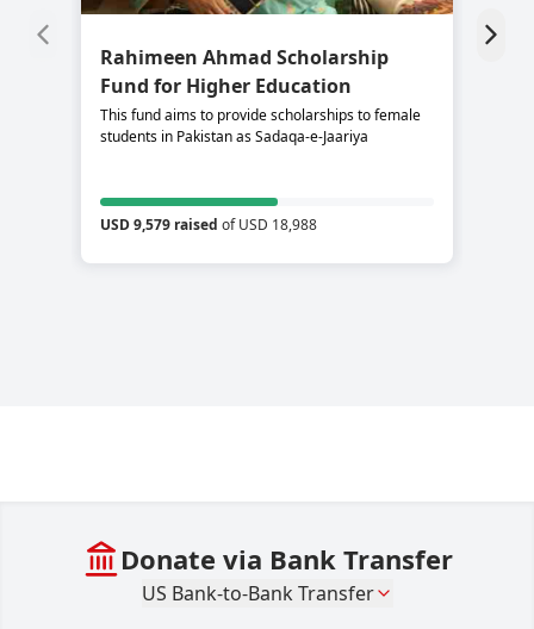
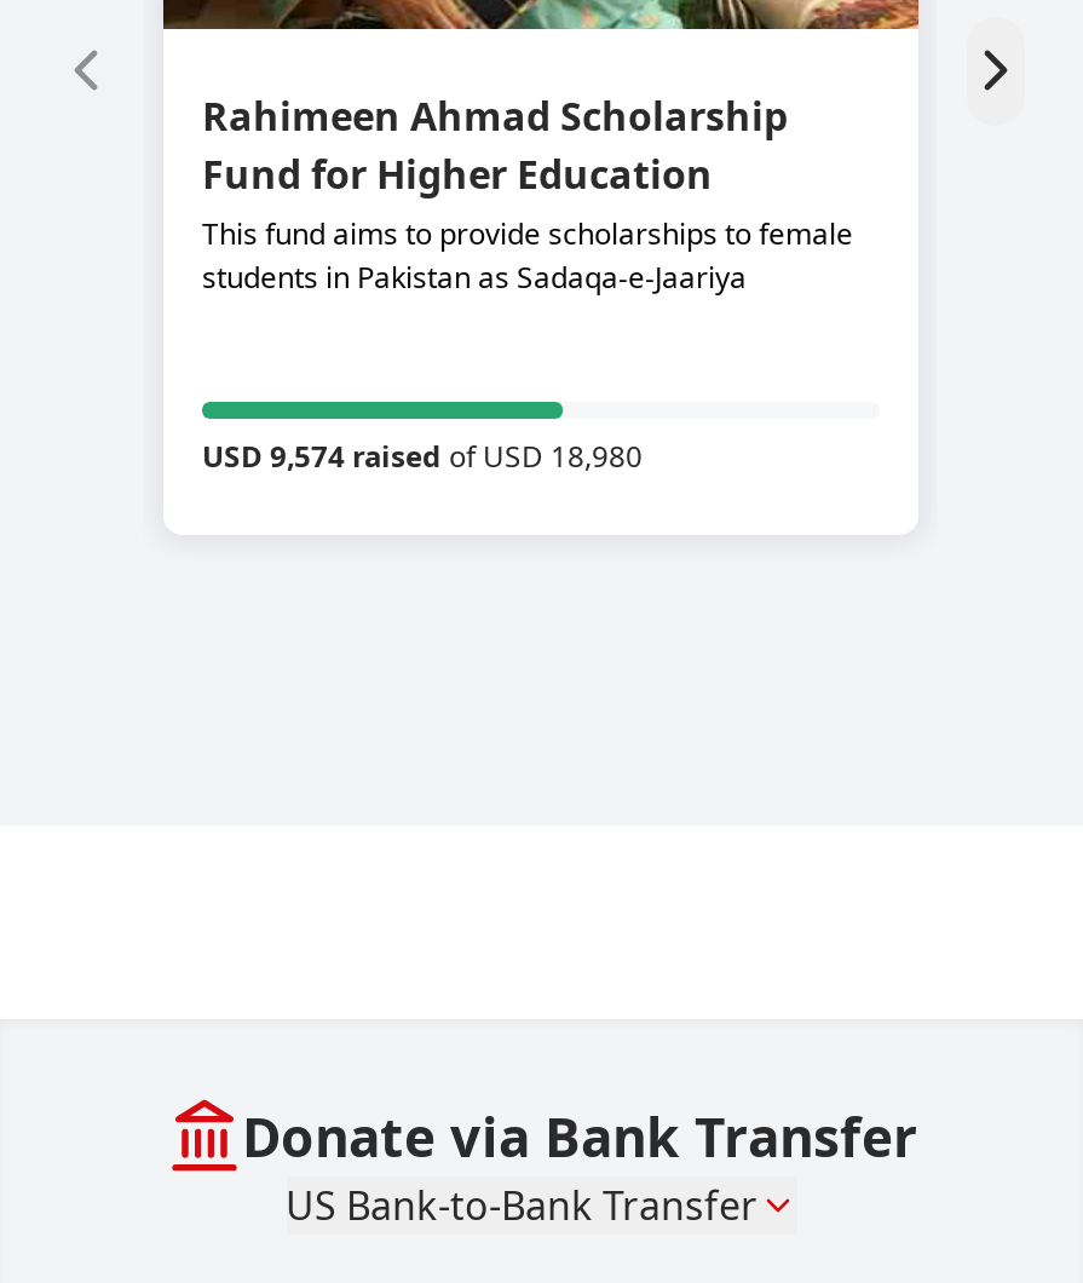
[100,214,317,234] USD 9,579 raised of USD 18,988 -> [202,435,643,476] USD 9,574 raised of USD 18,980

